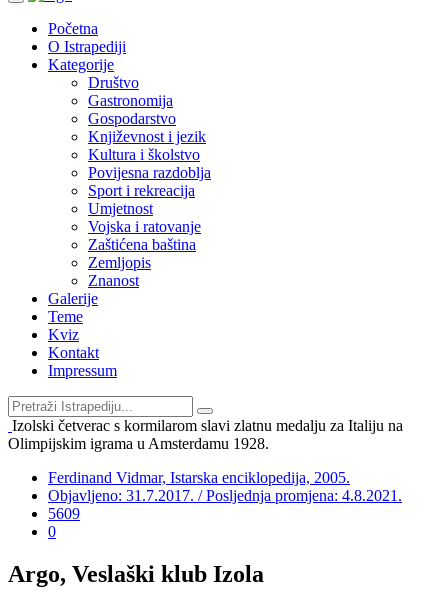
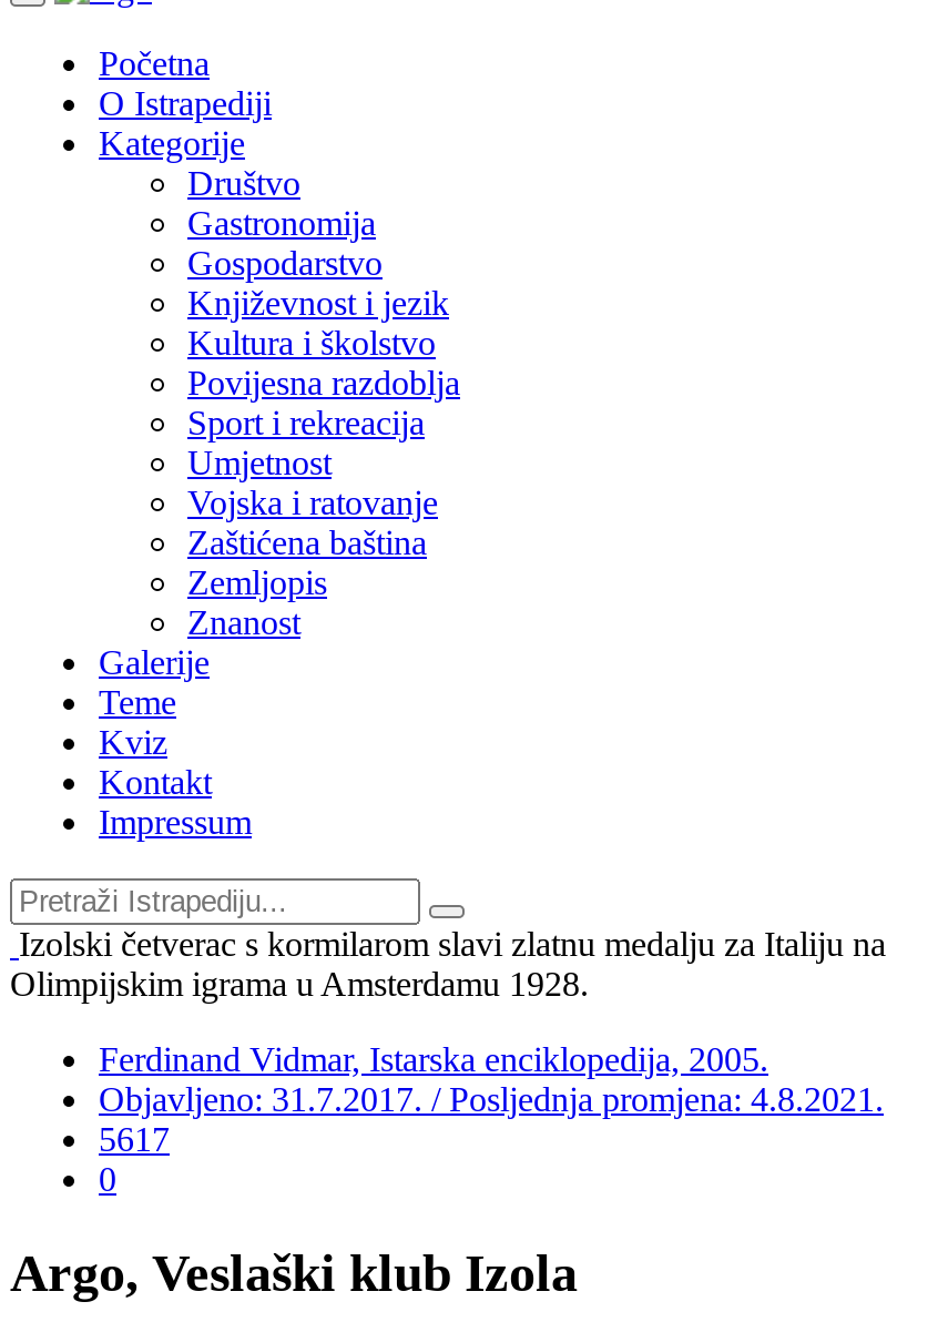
[48,505,80,522] 5609 -> [99,1120,170,1158] 5617

